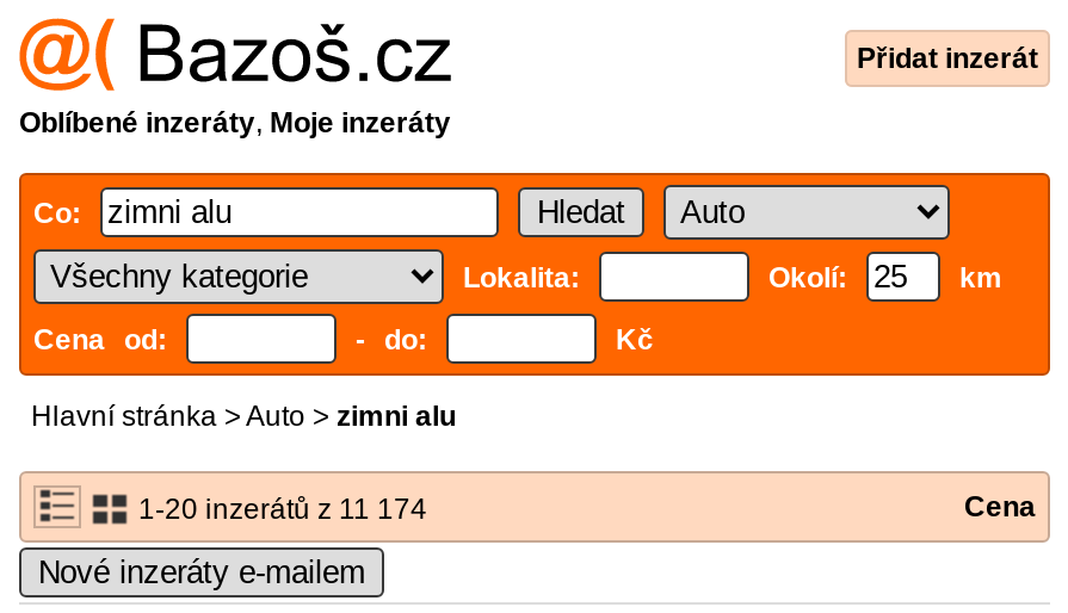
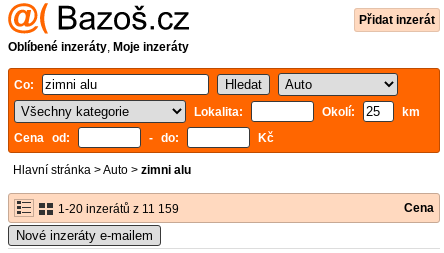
[131,493,427,526] 1-20 inzerátů z 11 174 -> [55,202,179,216] 1-20 inzerátů z 11 159

